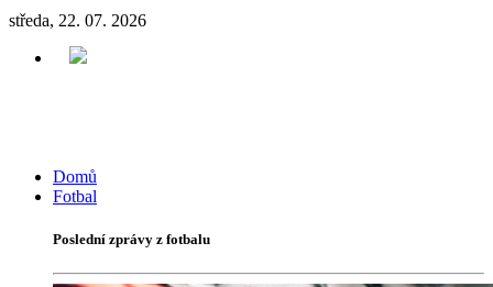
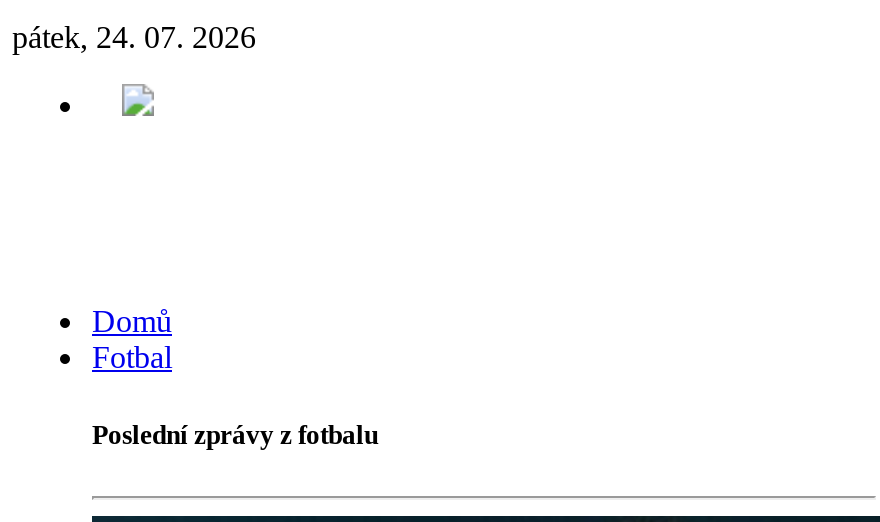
[9,11,146,30] středa, 22. 07. 2026 -> [12,20,256,54] pátek, 24. 07. 2026

